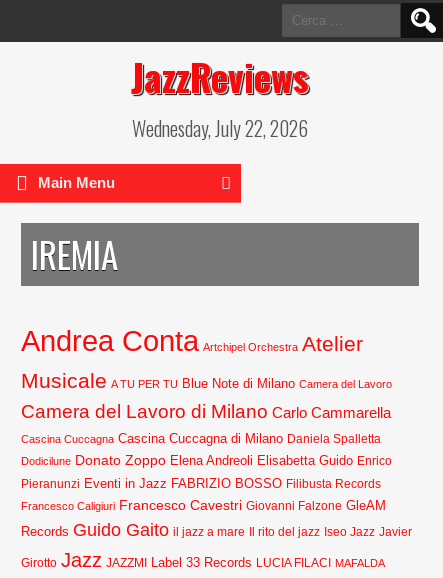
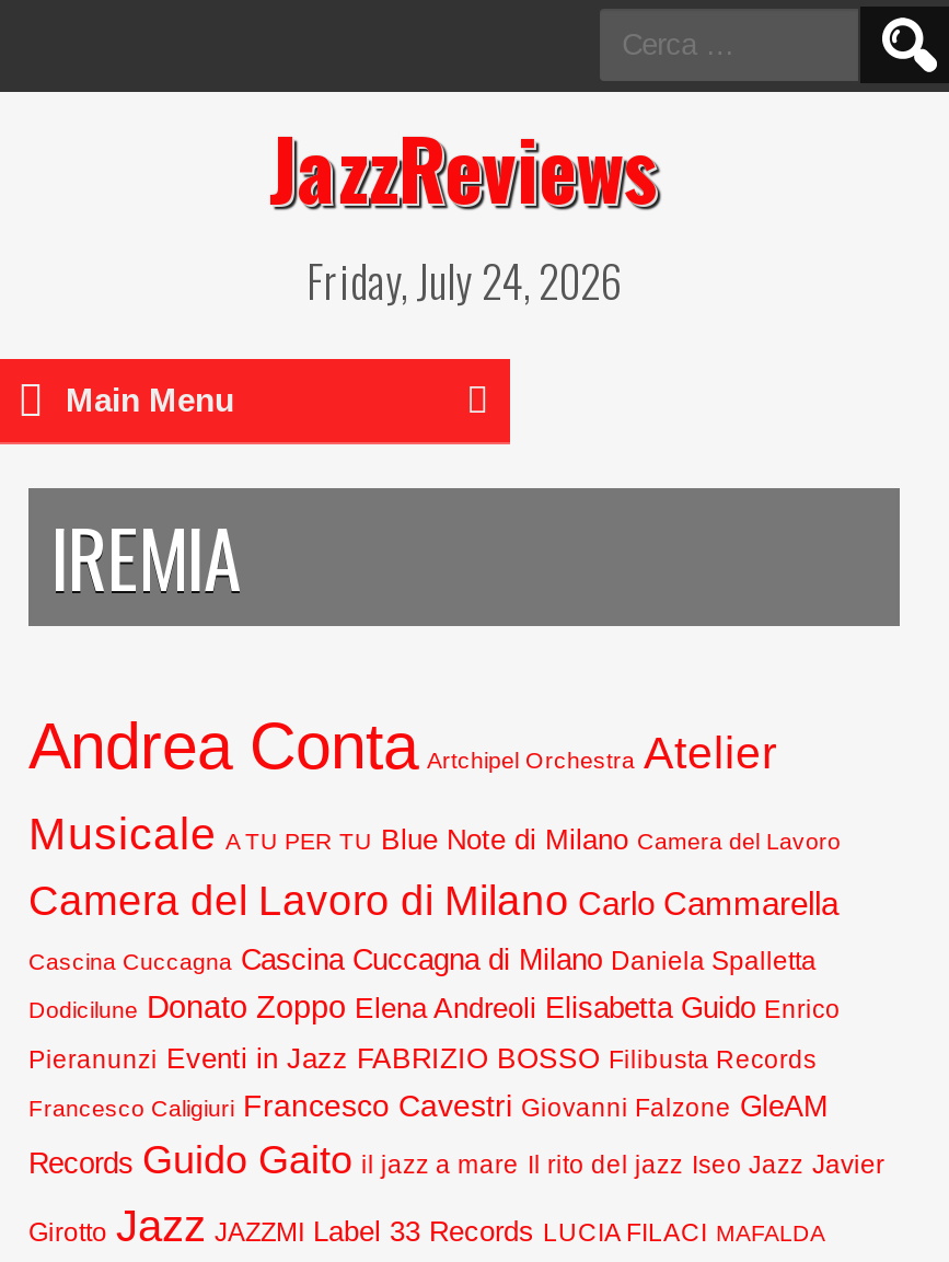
[132,113,308,143] Wednesday, July 22, 2026 -> [306,247,622,313] Friday, July 24, 2026

